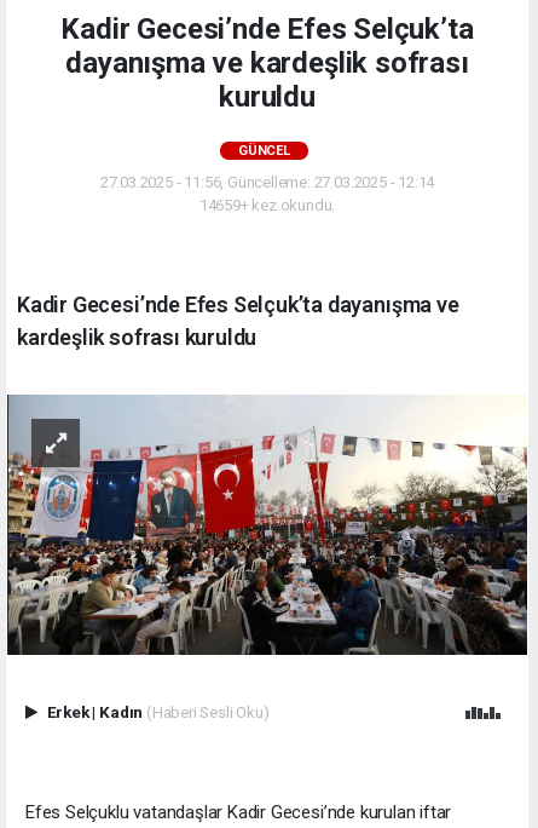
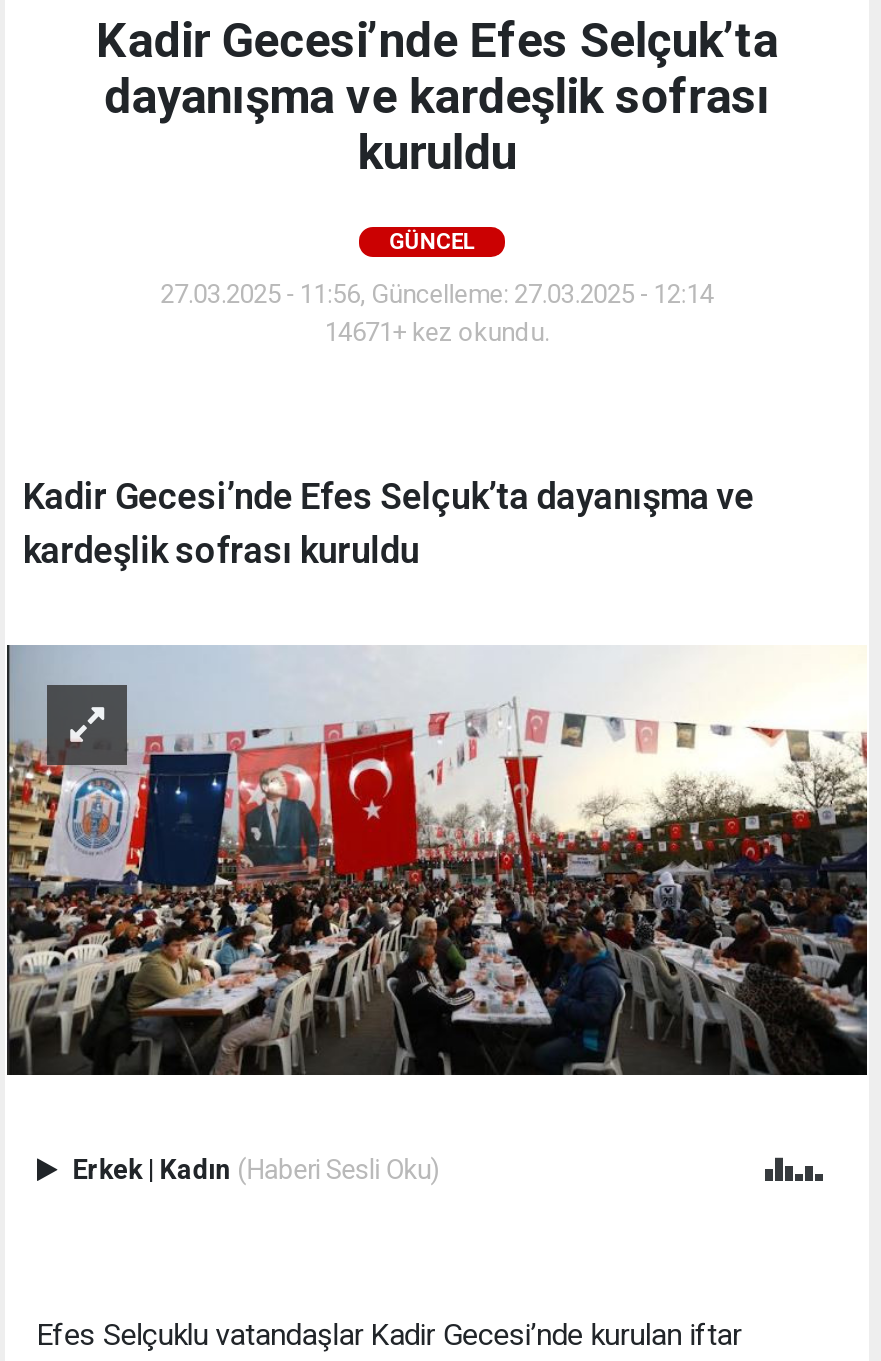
[199,196,335,214] 14659+ kez okundu. -> [324,317,550,347] 14671+ kez okundu.

